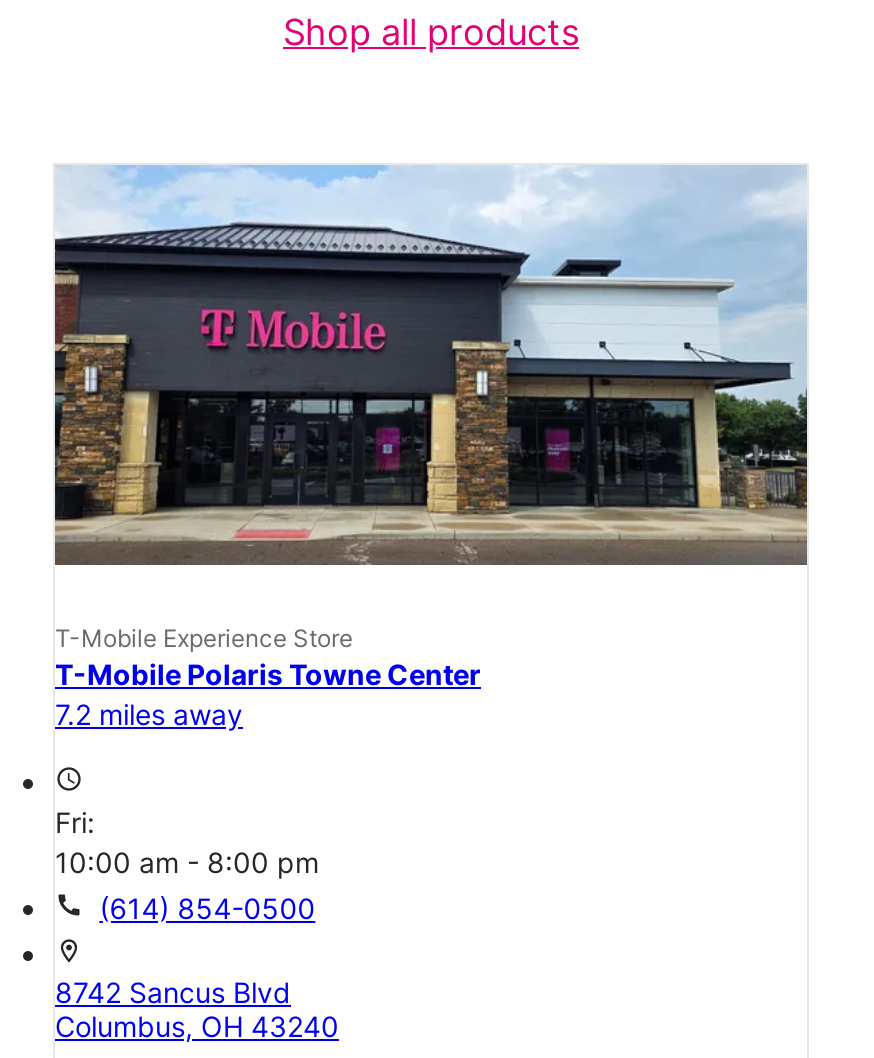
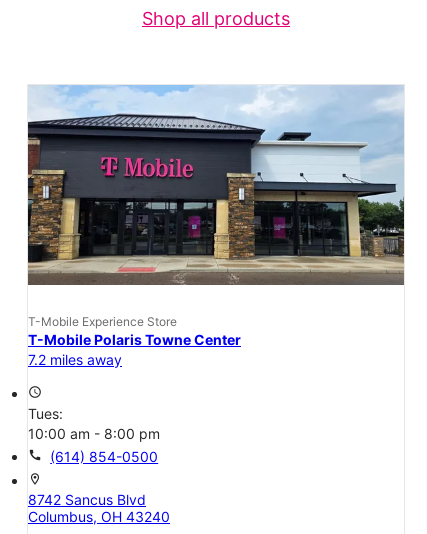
[55,804,103,838] Fri: -> [28,405,67,422] Tues:

